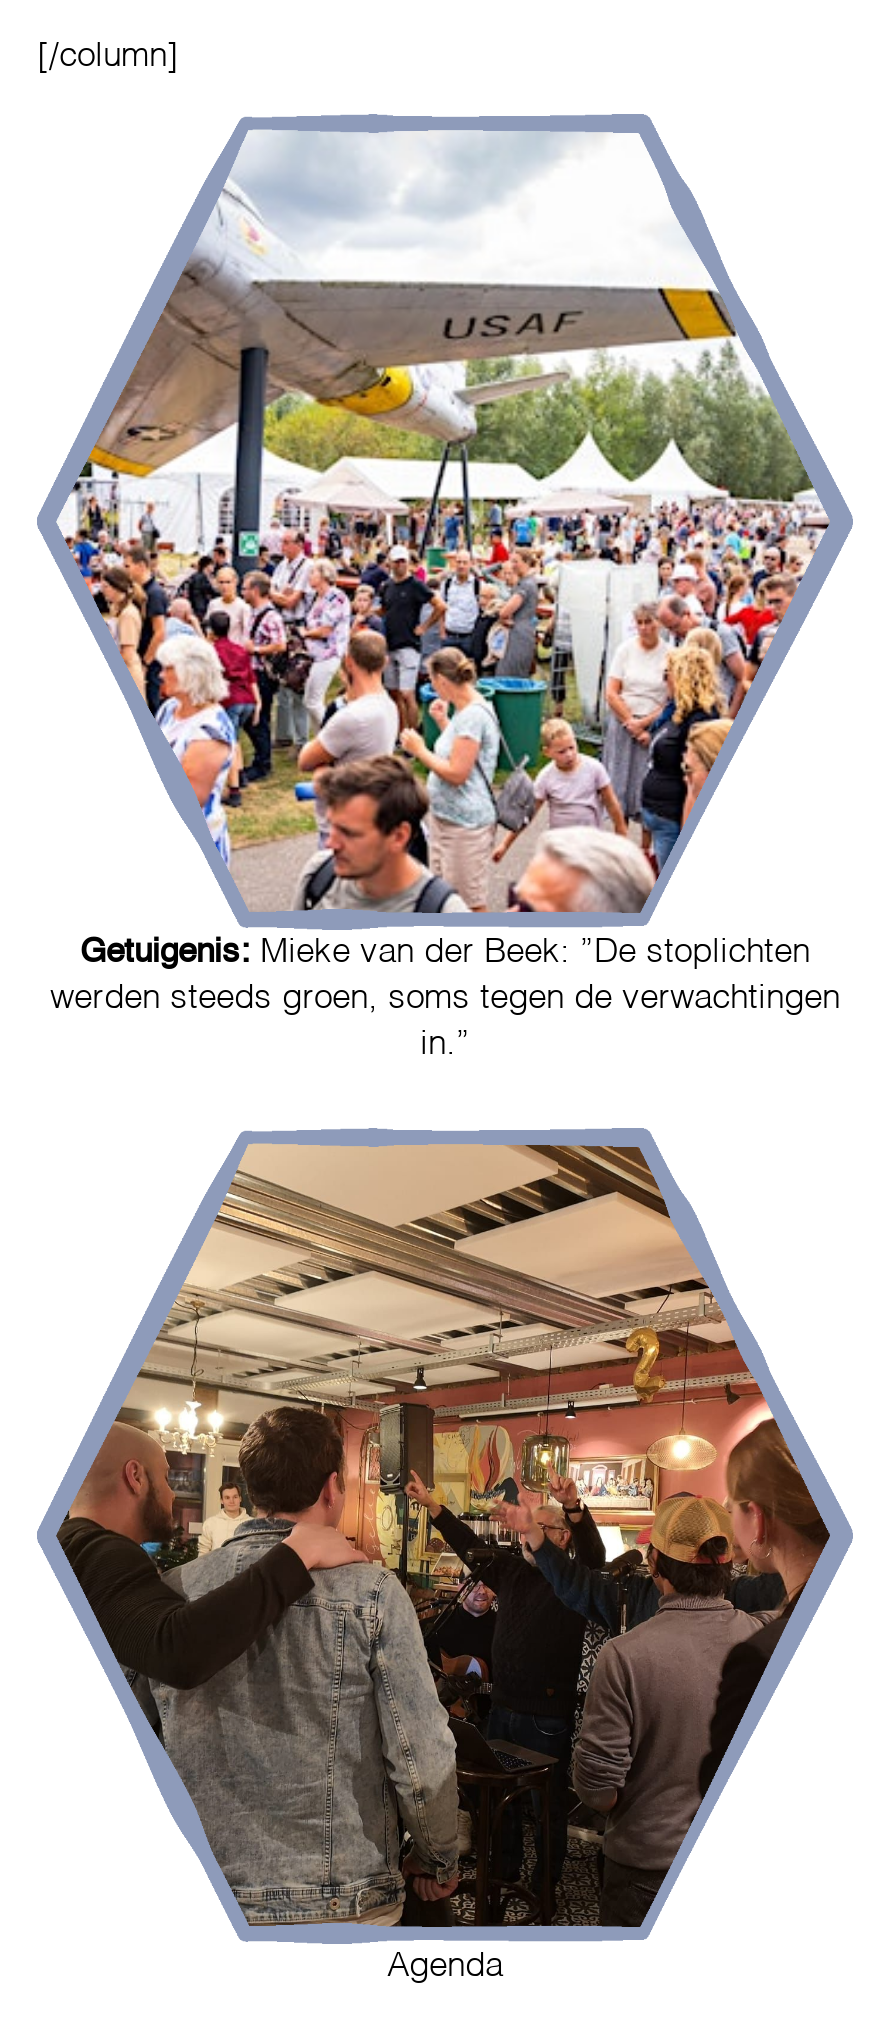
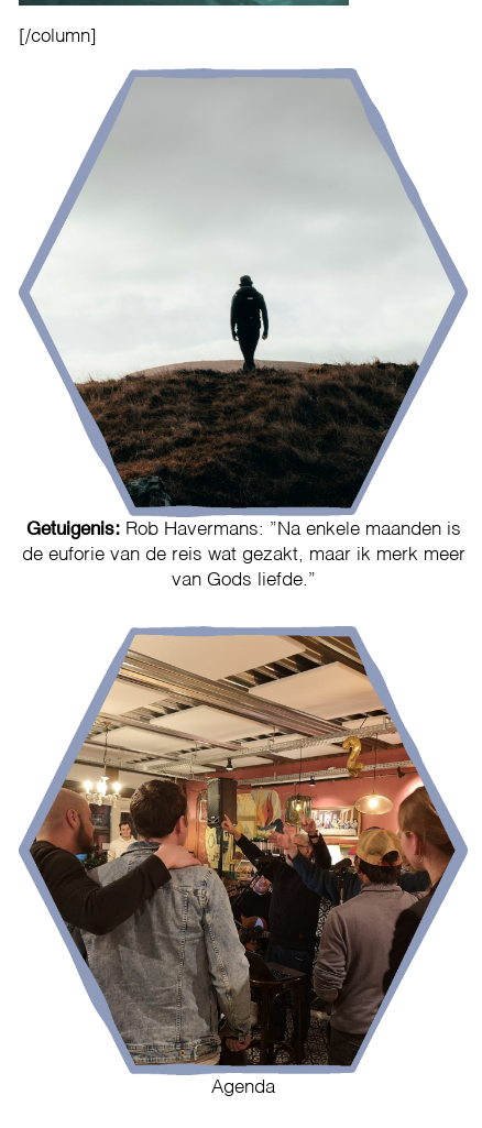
[50,130,840,1063] [image] | Getuigenis: Mieke van der Beek: ”De stoplichten | werden steeds groen, soms tegen de verwachtingen | in.” -> [21,78,465,590] [image] | Getuigenis: Rob Havermans: ”Na enkele maanden is | de euforie van de reis wat gezakt, maar ik merk meer | van Gods liefde.”

